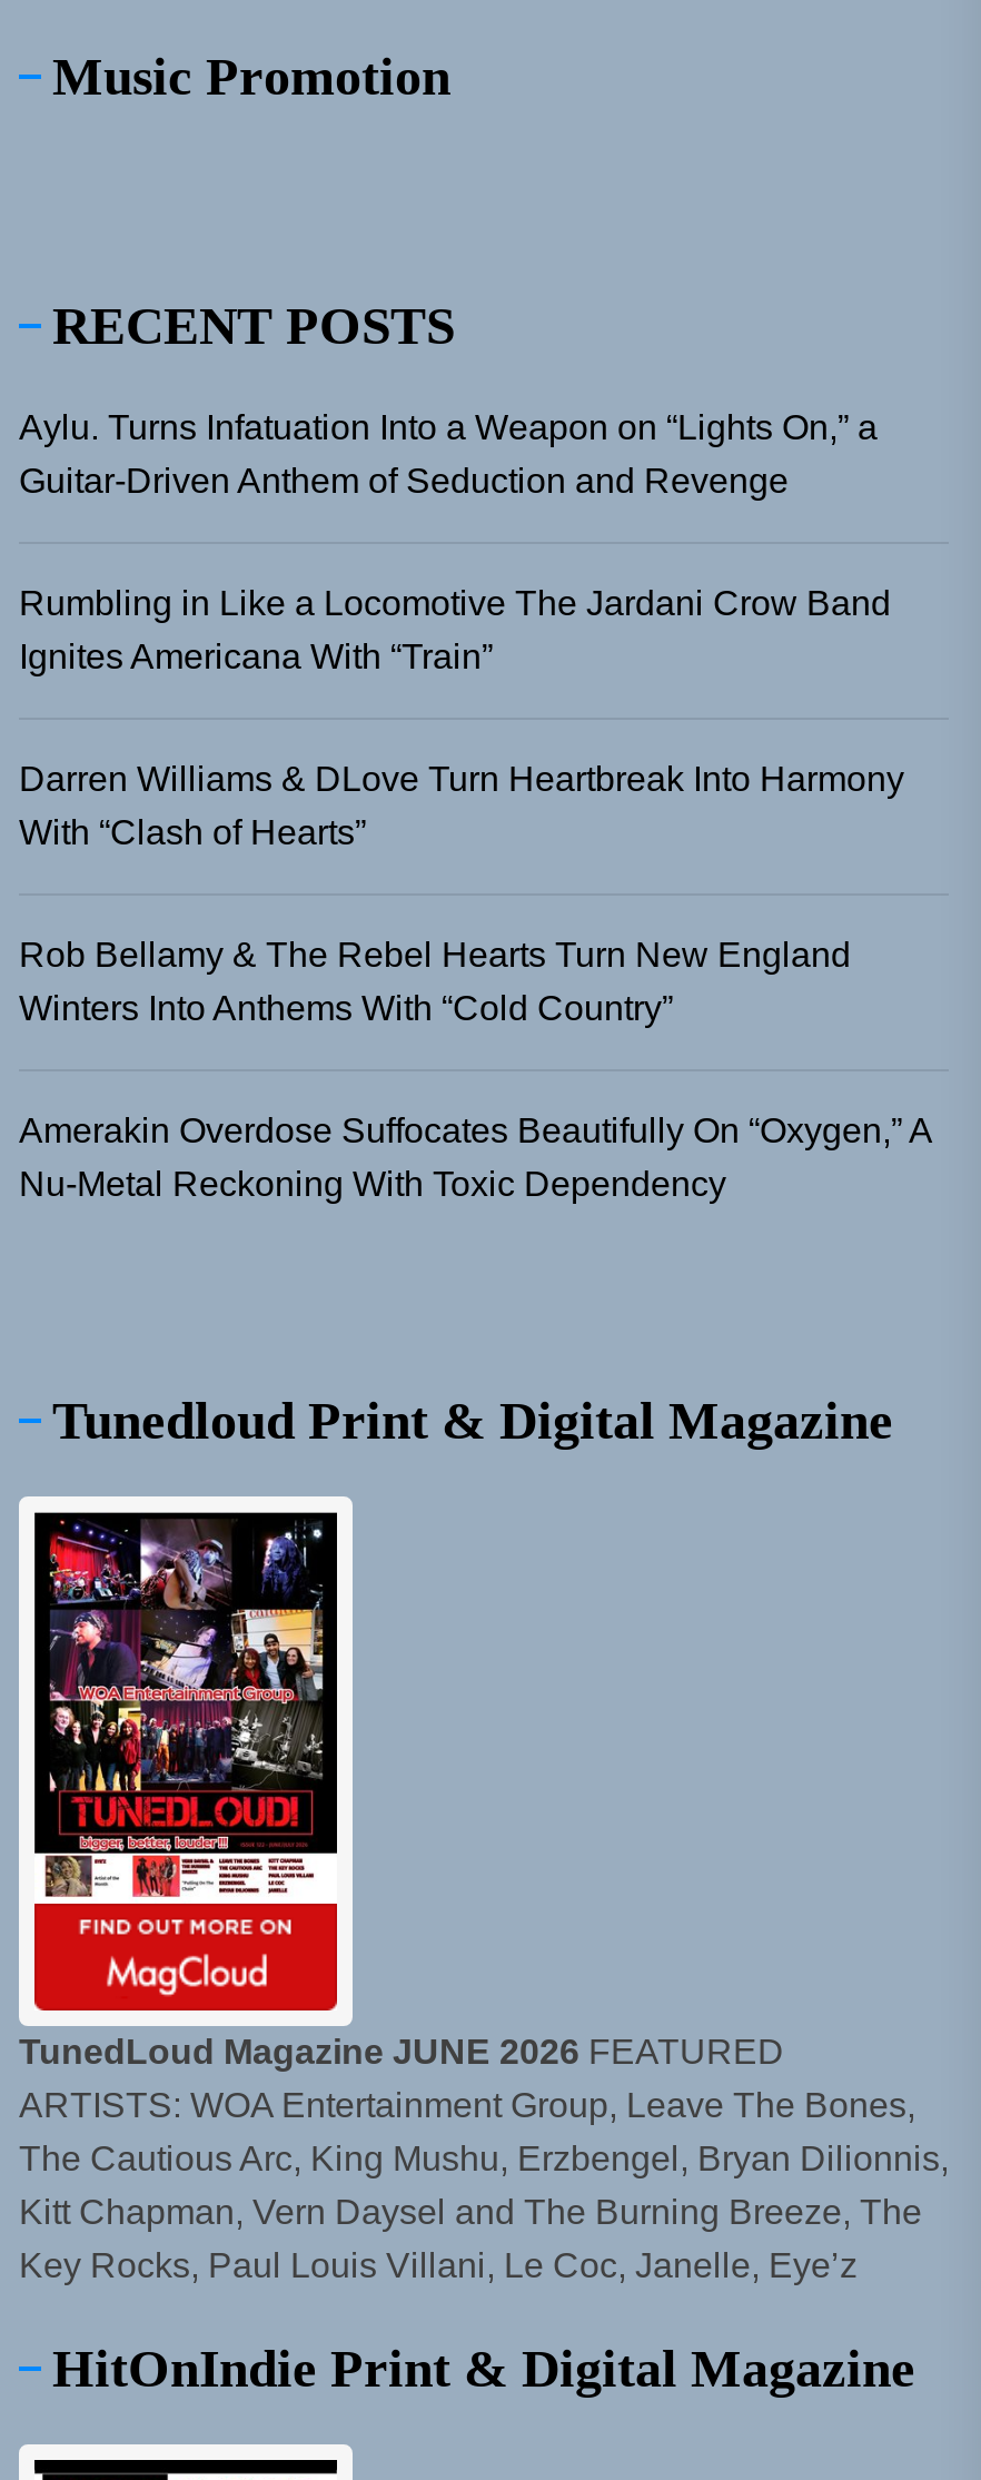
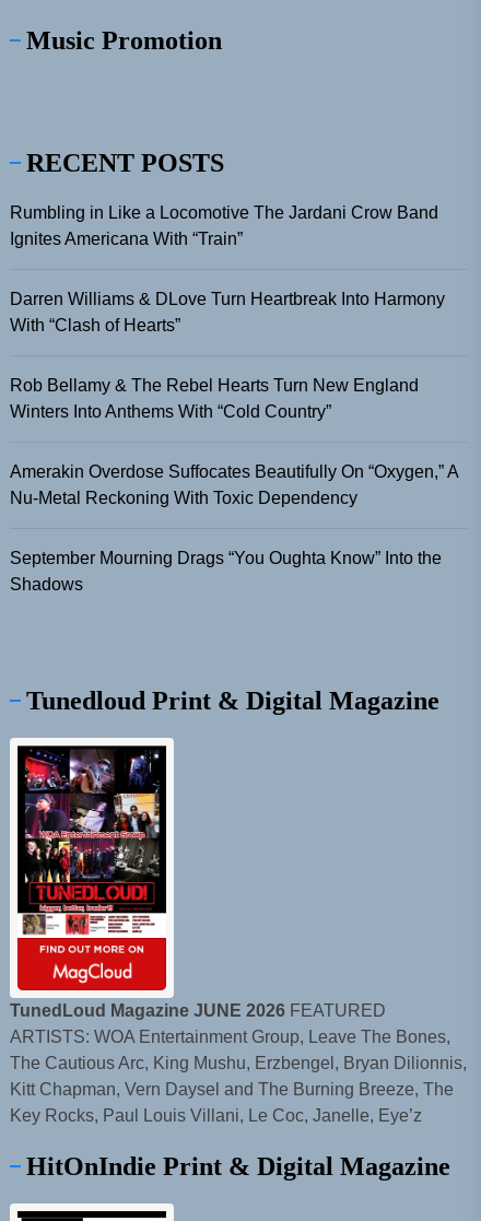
[19,407,878,498] Aylu. Turns Infatuation Into a Weapon on “Lights On,” a | Guitar-Driven Anthem of Seduction and Revenge -> none
moved [19,583,931,1202] -> [10,203,458,507]: Rumbling in Like a Locomotive The Jardani Crow Band | Ignites Americana With “Train” | Darren Williams & DLove Turn Heartbreak Into Harmony | With “Clash of Hearts” | Rob Bellamy & The Rebel Hearts Turn New England | Winters Into Anthems With “Cold Country” | Amerakin Overdose Suffocates Beautifully On “Oxygen,” A | Nu-Metal Reckoning With Toxic Dependency
none -> [10,548,442,593] September Mourning Drags “You Oughta Know” Into the | Shadows

